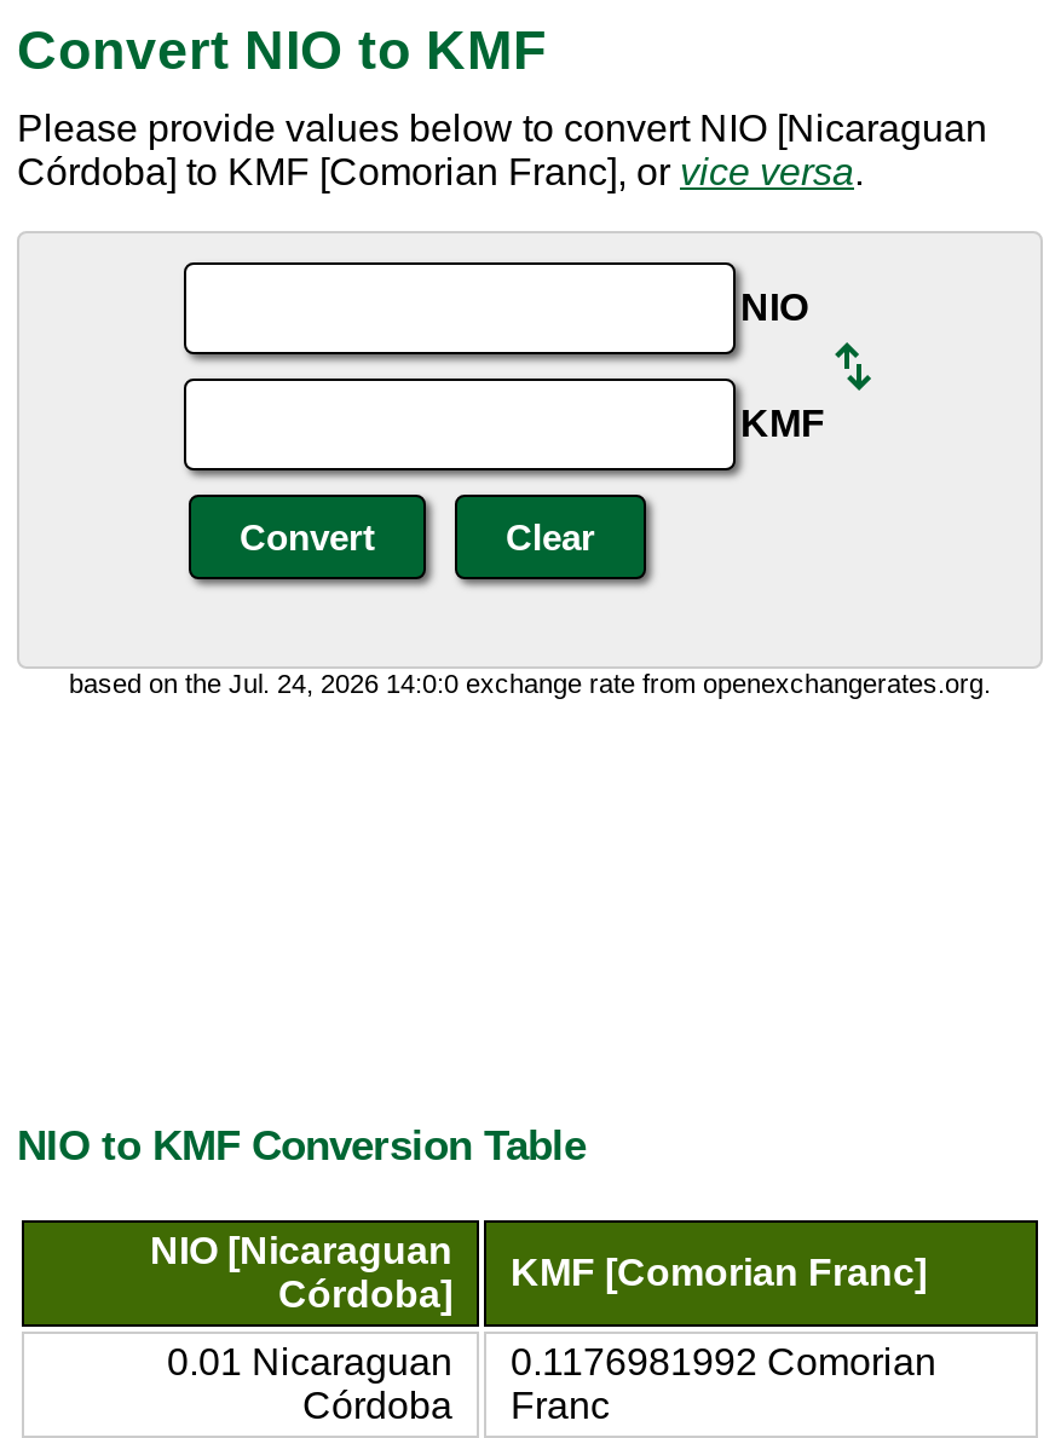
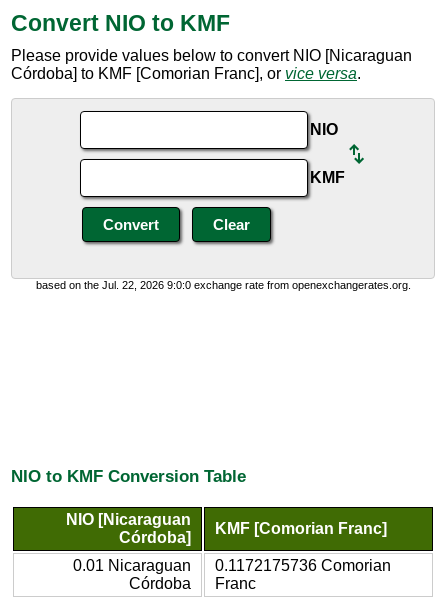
[69,669,991,698] based on the Jul. 24, 2026 14:0:0 exchange rate from openexchangerates.org. -> [35,279,410,291] based on the Jul. 22, 2026 9:0:0 exchange rate from openexchangerates.org.
[167,1341,936,1382] 0.01 Nicaraguan 0.1176981992 Comorian -> [73,557,391,574] 0.01 Nicaraguan 0.1172175736 Comorian

